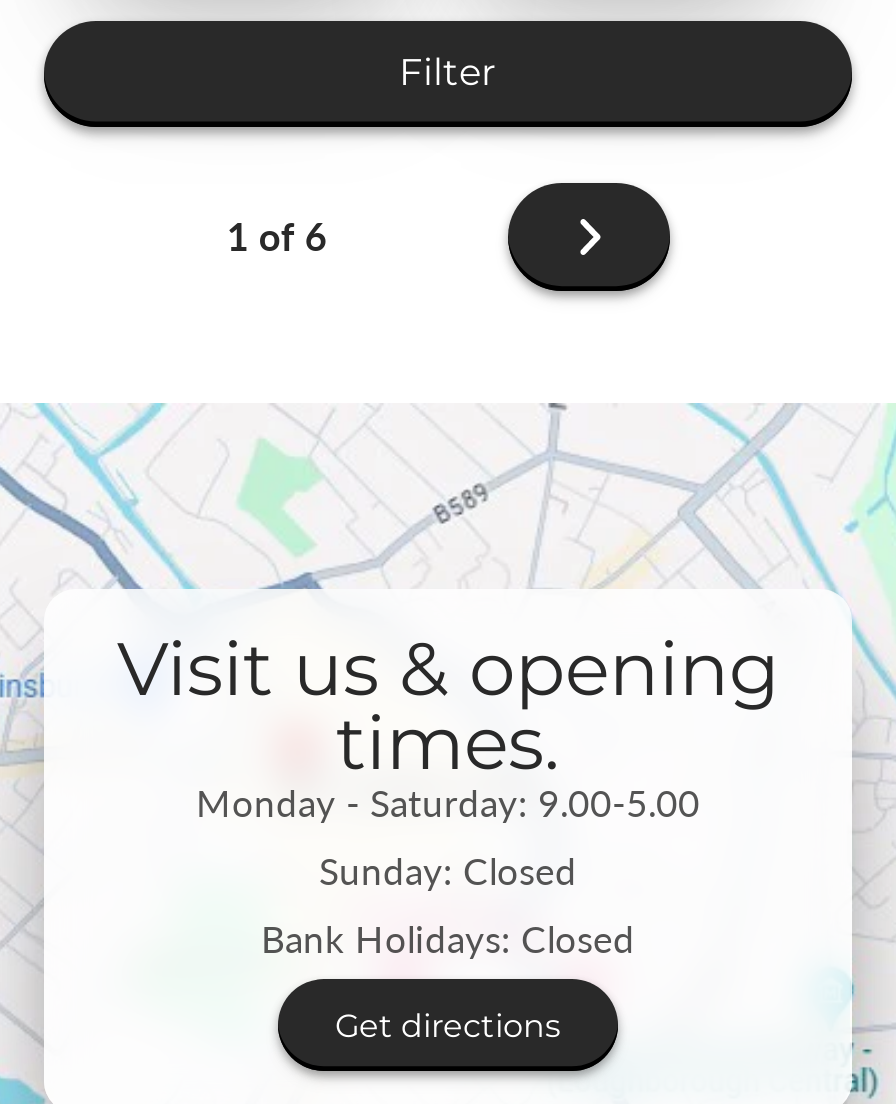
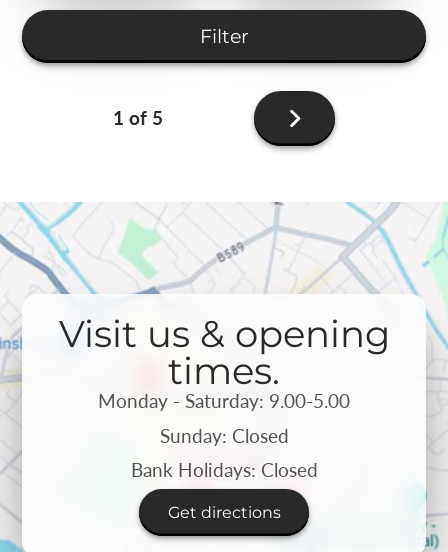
[227,213,327,259] 1 of 6 -> [113,106,163,129] 1 of 5

